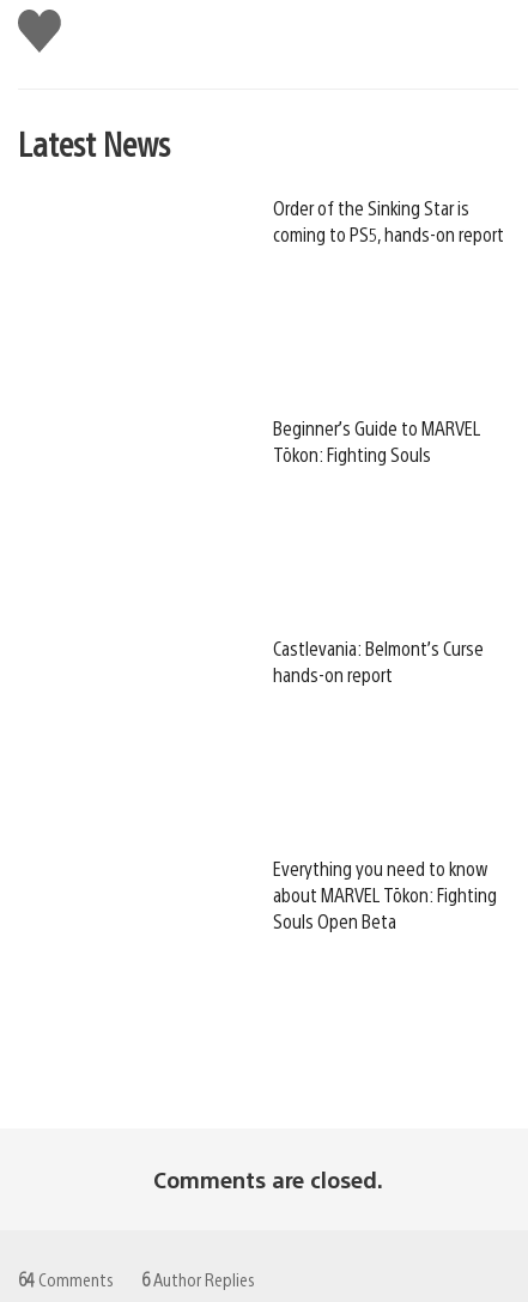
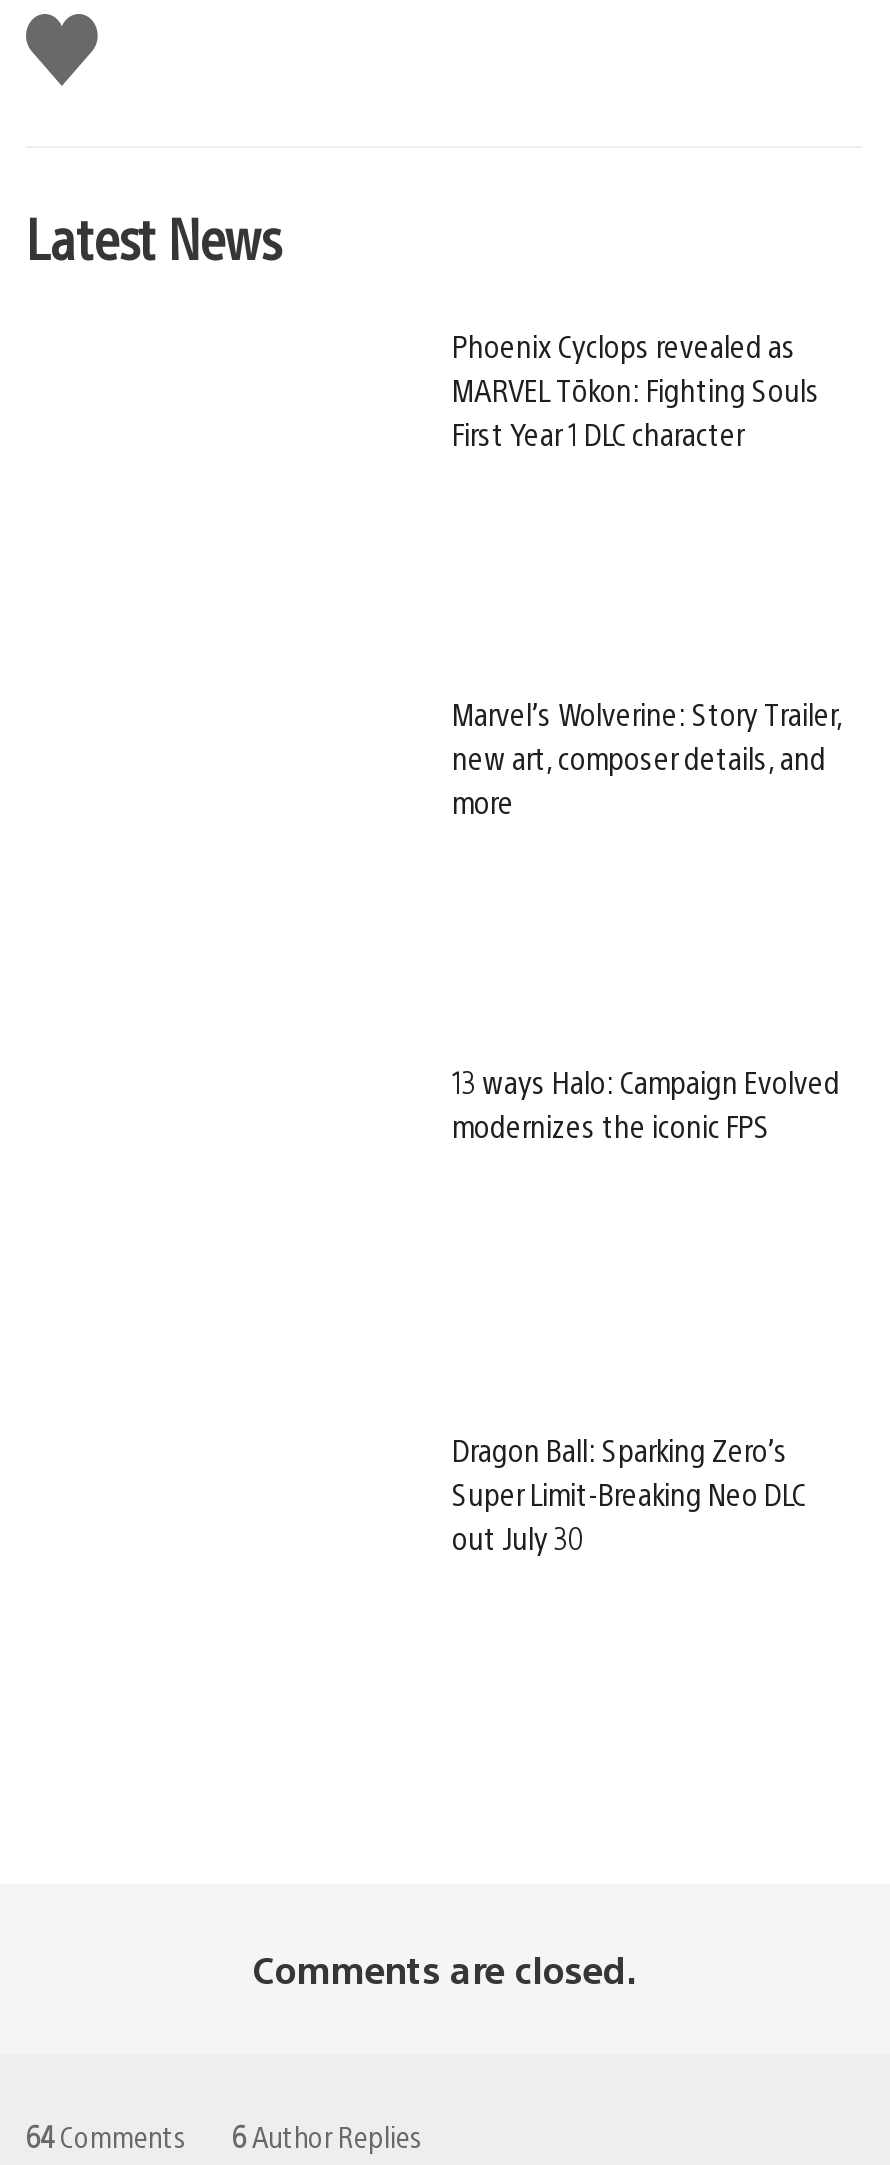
[273,194,504,246] Order of the Sinking Star is | coming to PS5, hands-on report -> [452,323,820,453] Phoenix Cyclops revealed as | MARVEL Tōkon: Fighting Souls | First Year 1 DLC character
[273,415,480,466] Beginner’s Guide to MARVEL | Tōkon: Fighting Souls -> [452,691,842,821] Marvel’s Wolverine: Story Trailer, | new art, composer details, and | more
[273,635,484,686] Castlevania: Belmont’s Curse | hands-on report -> [452,1059,840,1145] 13 ways Halo: Campaign Evolved | modernizes the iconic FPS
[273,855,497,933] Everything you need to know | about MARVEL Tōkon: Fighting | Souls Open Beta -> [452,1427,806,1557] Dragon Ball: Sparking Zero’s | Super Limit-Breaking Neo DLC | out July 30

